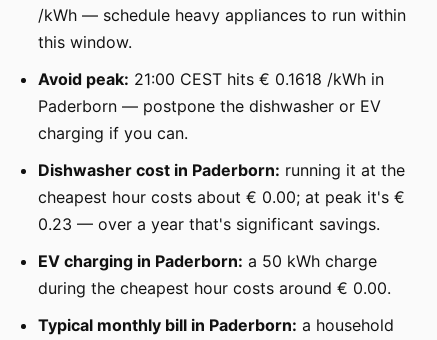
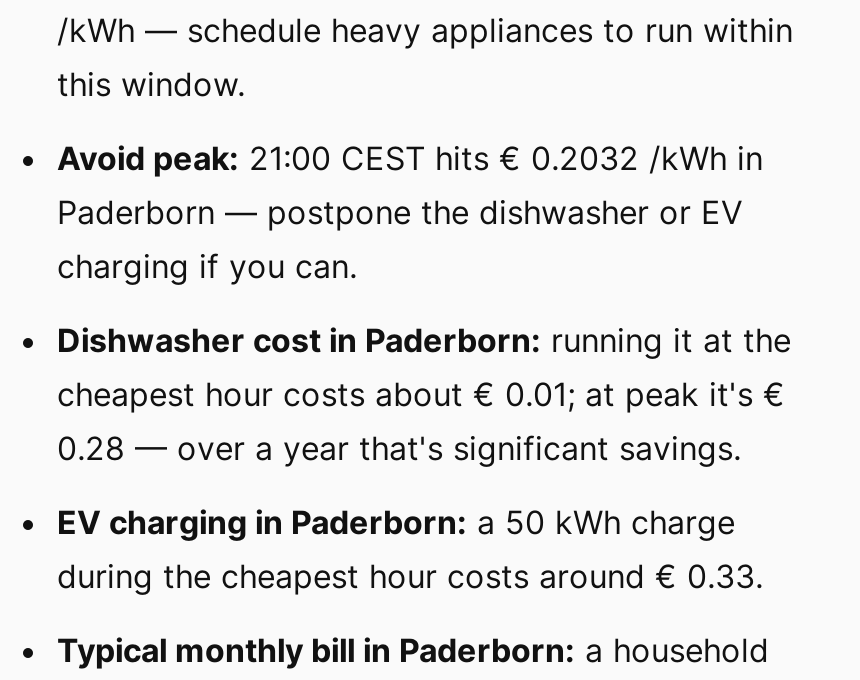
[38,69,384,89] Avoid peak: 21:00 CEST hits € 0.1618 /kWh in -> [57,137,763,177] Avoid peak: 21:00 CEST hits € 0.2032 /kWh in
[38,187,405,207] cheapest hour costs about € 0.00; at peak it's € -> [57,373,785,413] cheapest hour costs about € 0.01; at peak it's €
[38,214,380,234] 0.23 — over a year that's significant savings. -> [57,427,741,467] 0.28 — over a year that's significant savings.
[38,278,391,298] during the cheapest hour costs around € 0.00. -> [57,555,763,595] during the cheapest hour costs around € 0.33.

